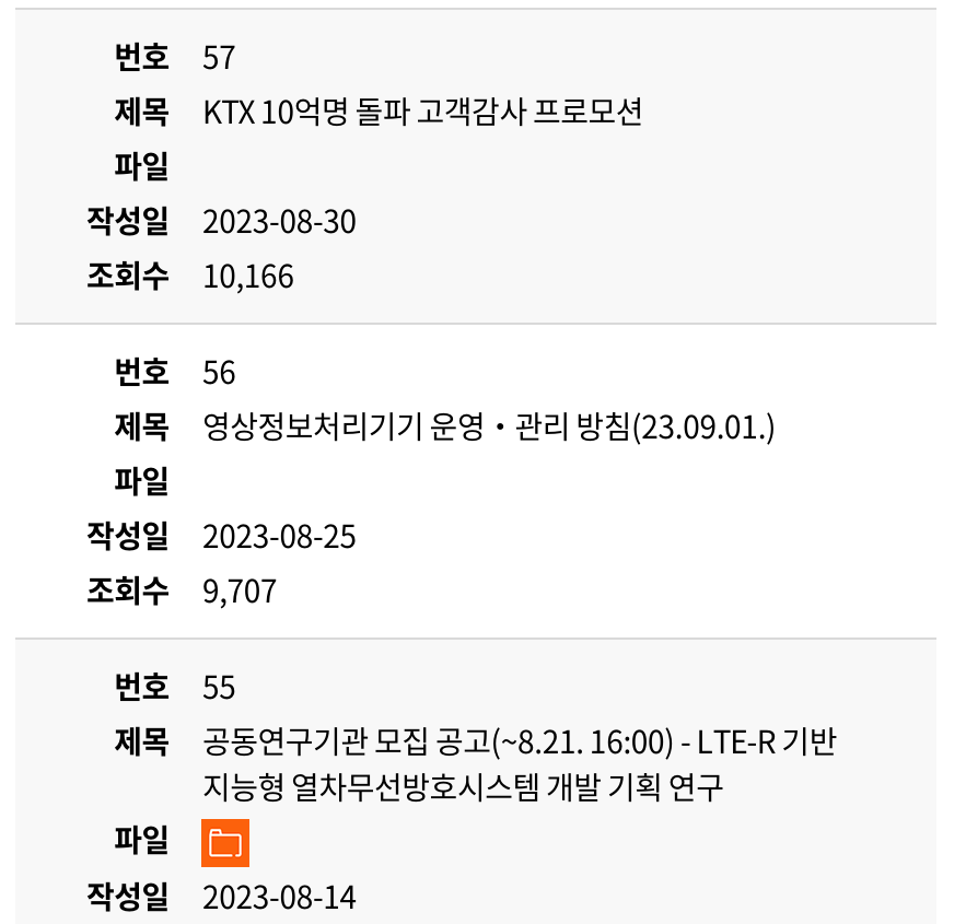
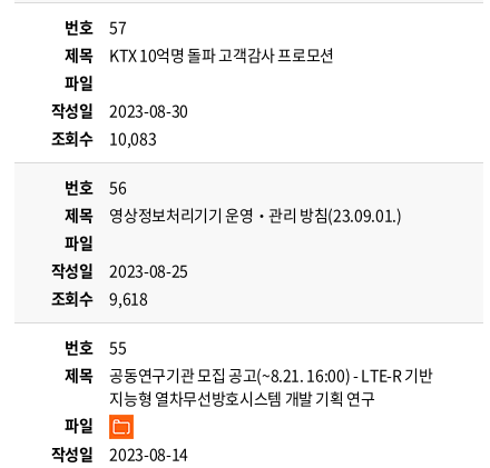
[86,253,294,296] 조회수 10,166 -> [51,127,156,149] 조회수 10,083
[86,568,277,611] 조회수 9,707 -> [51,287,148,309] 조회수 9,618

